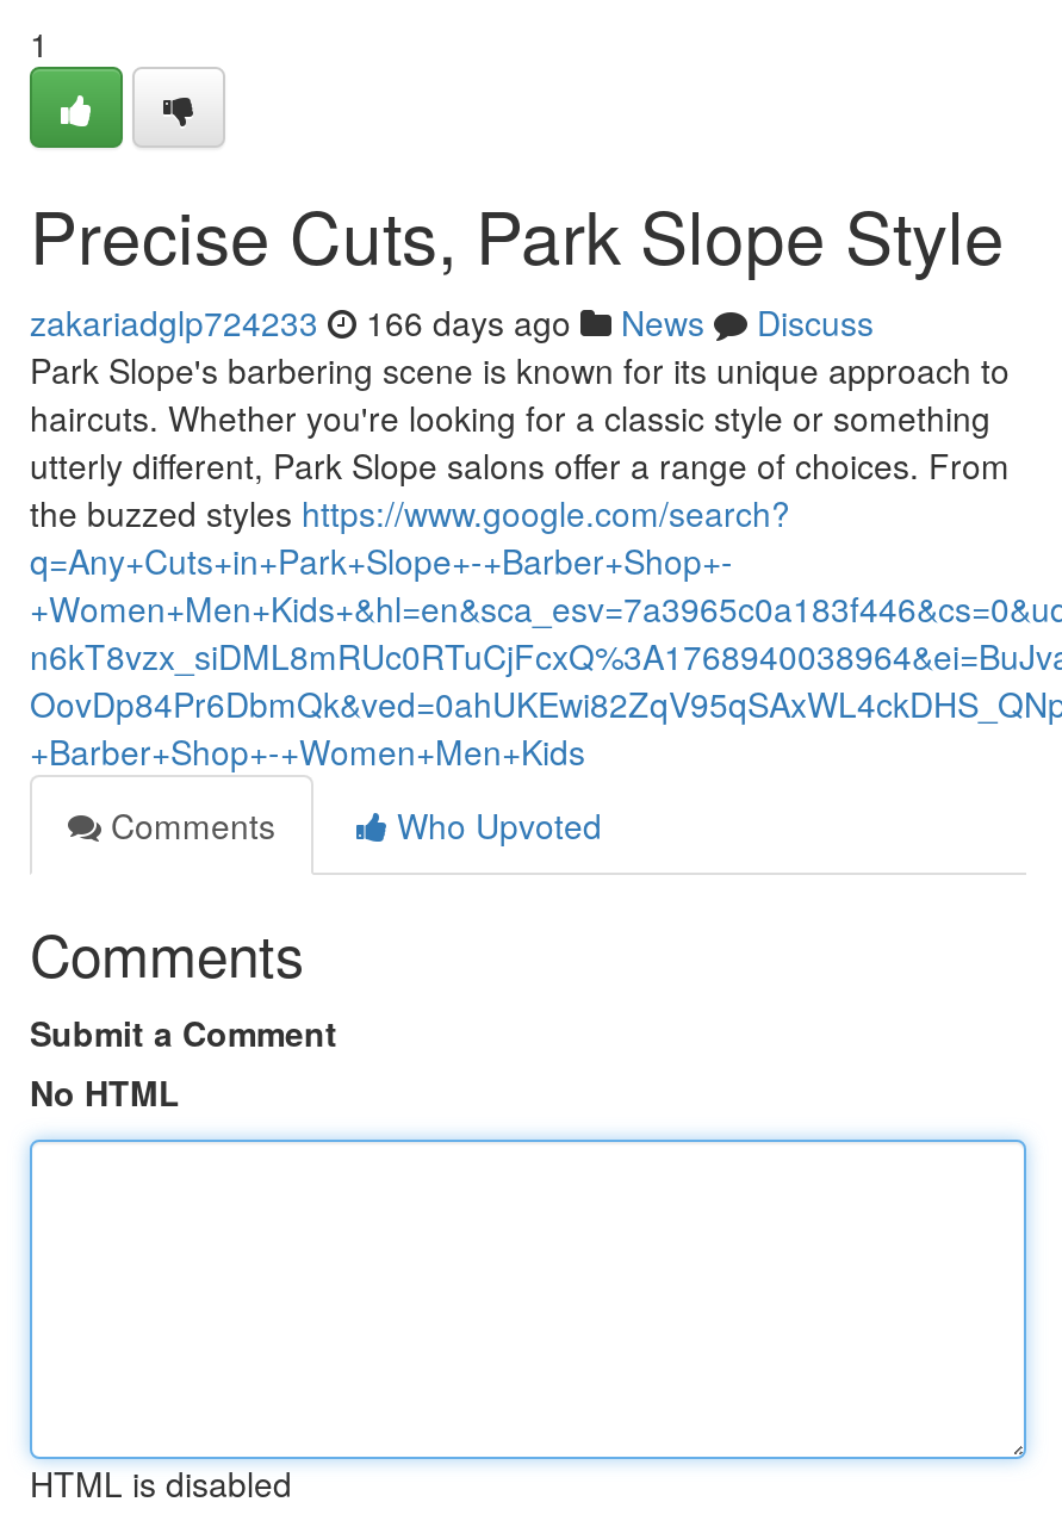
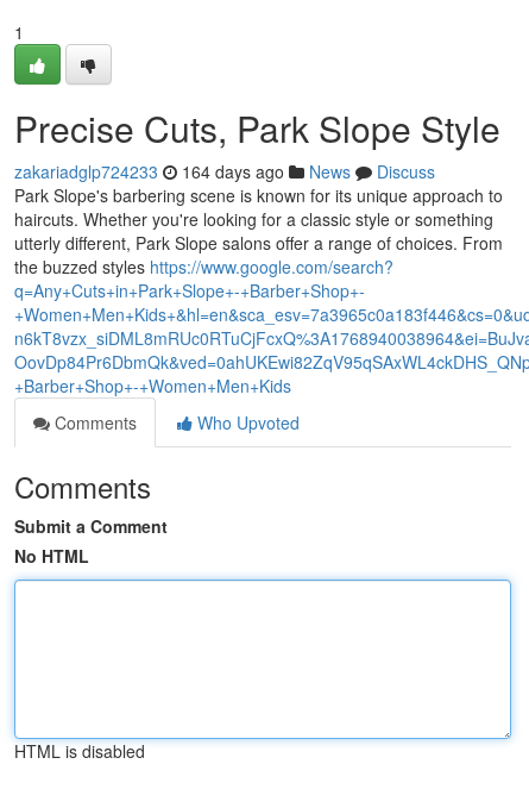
[30,298,874,346] zakariadglp724233 166 days ago News Discuss -> [14,159,435,183] zakariadglp724233 164 days ago News Discuss

